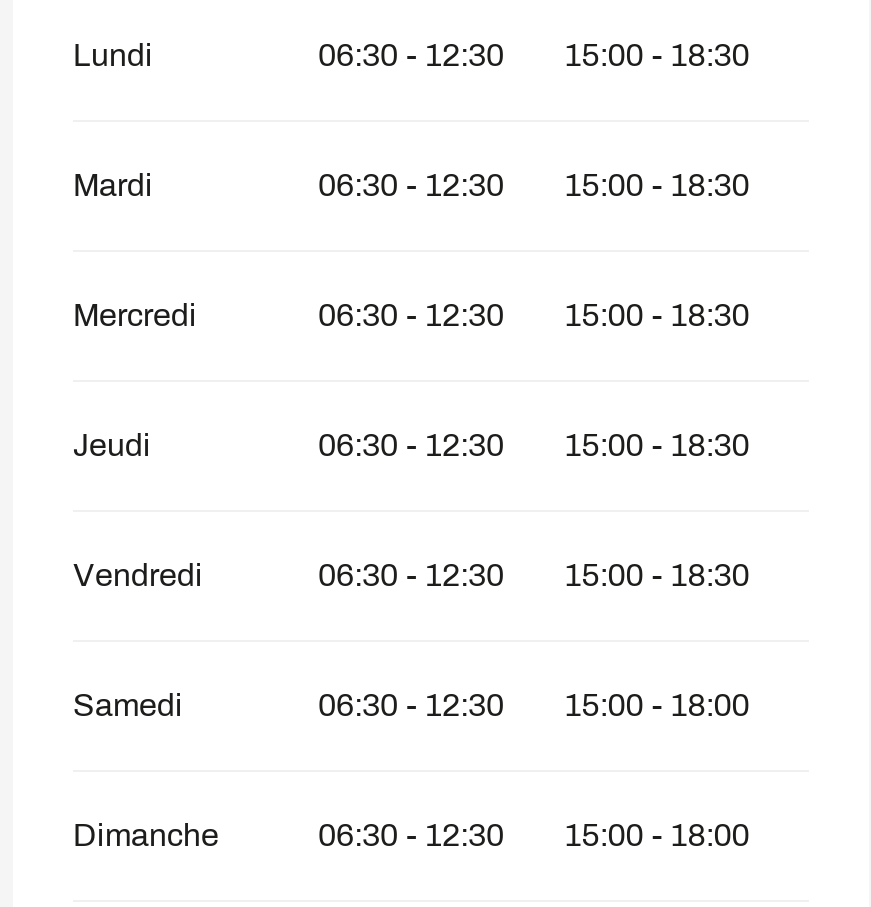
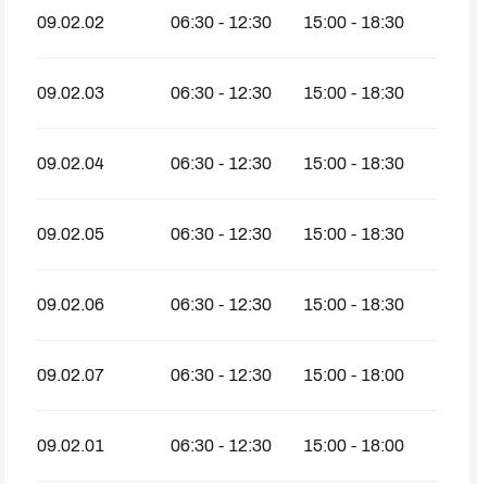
[73,38,153,72] Lundi -> [37,13,104,31] 09.02.02
[73,168,153,202] Mardi -> [37,83,104,102] 09.02.03
[73,298,197,332] Mercredi -> [37,154,104,172] 09.02.04
[73,428,151,462] Jeudi -> [37,224,104,243] 09.02.05
[73,558,203,592] Vendredi -> [37,295,104,313] 09.02.06
[73,688,183,722] Samedi -> [37,365,104,384] 09.02.07
[73,818,219,852] Dimanche -> [37,436,104,454] 09.02.01

